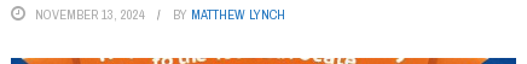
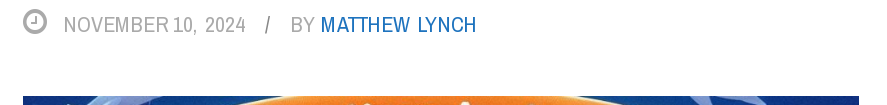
[35,7,285,24] NOVEMBER 13, 2024 BY MATTHEW LYNCH -> [63,10,477,38] NOVEMBER 10, 2024 BY MATTHEW LYNCH

